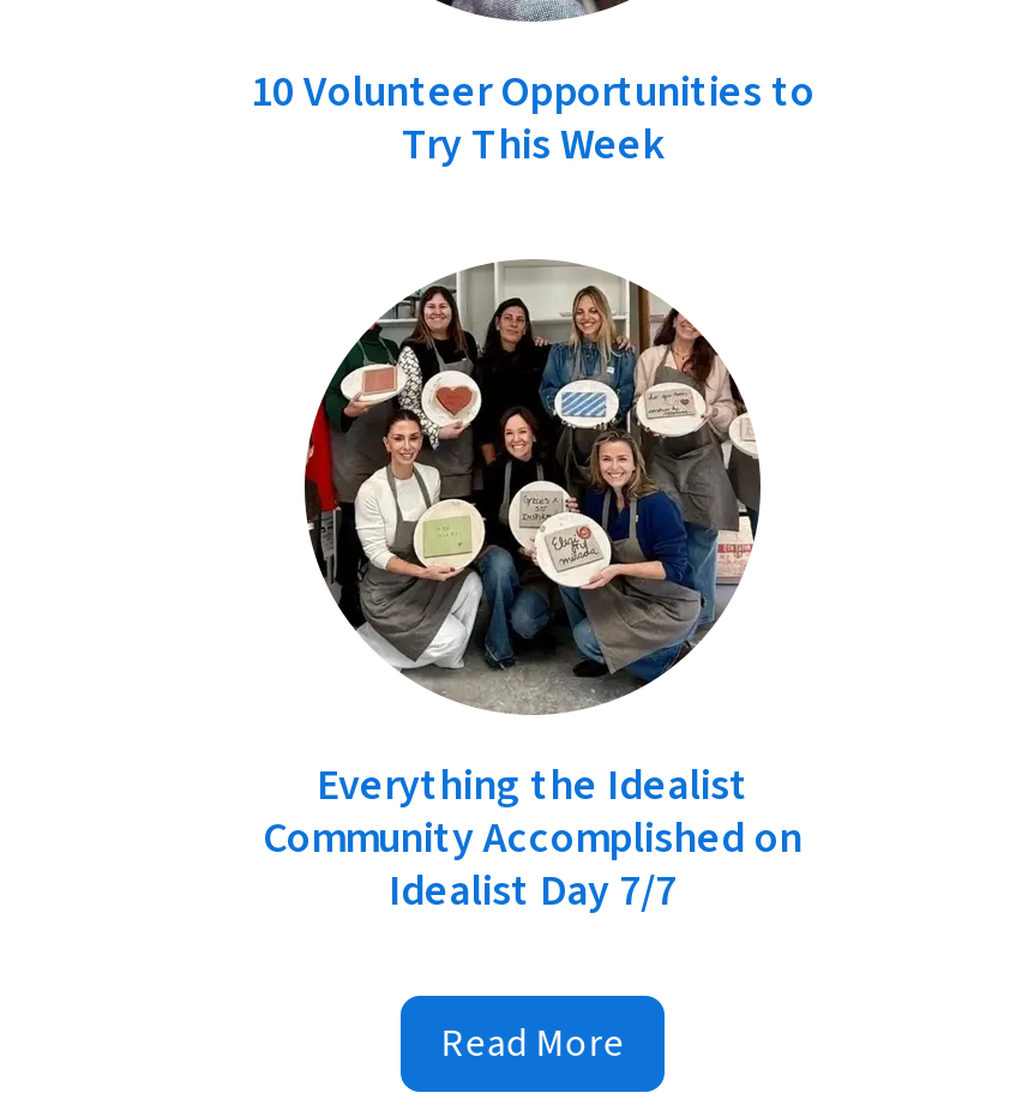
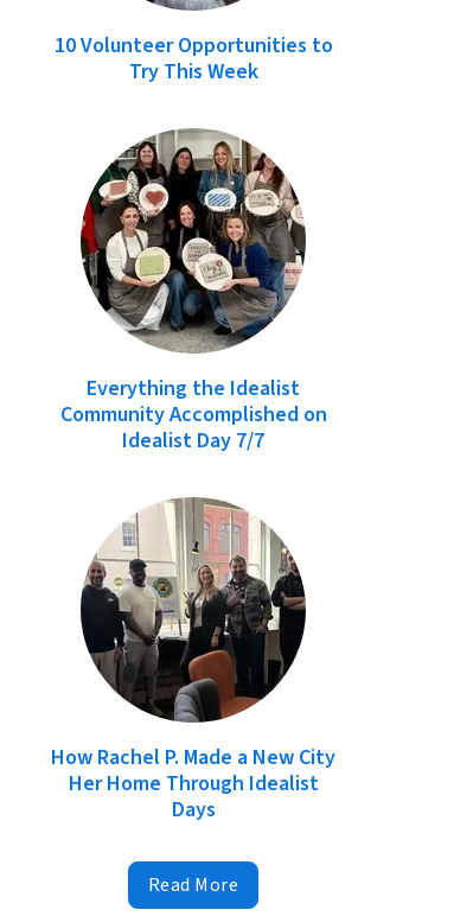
none -> [51,500,335,825] [image] | How Rachel P. Made a New City | Her Home Through Idealist | Days

